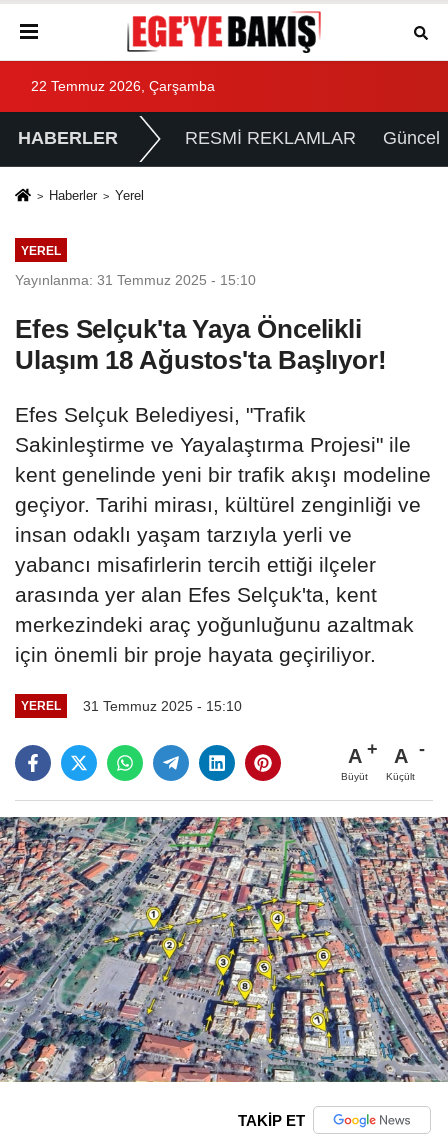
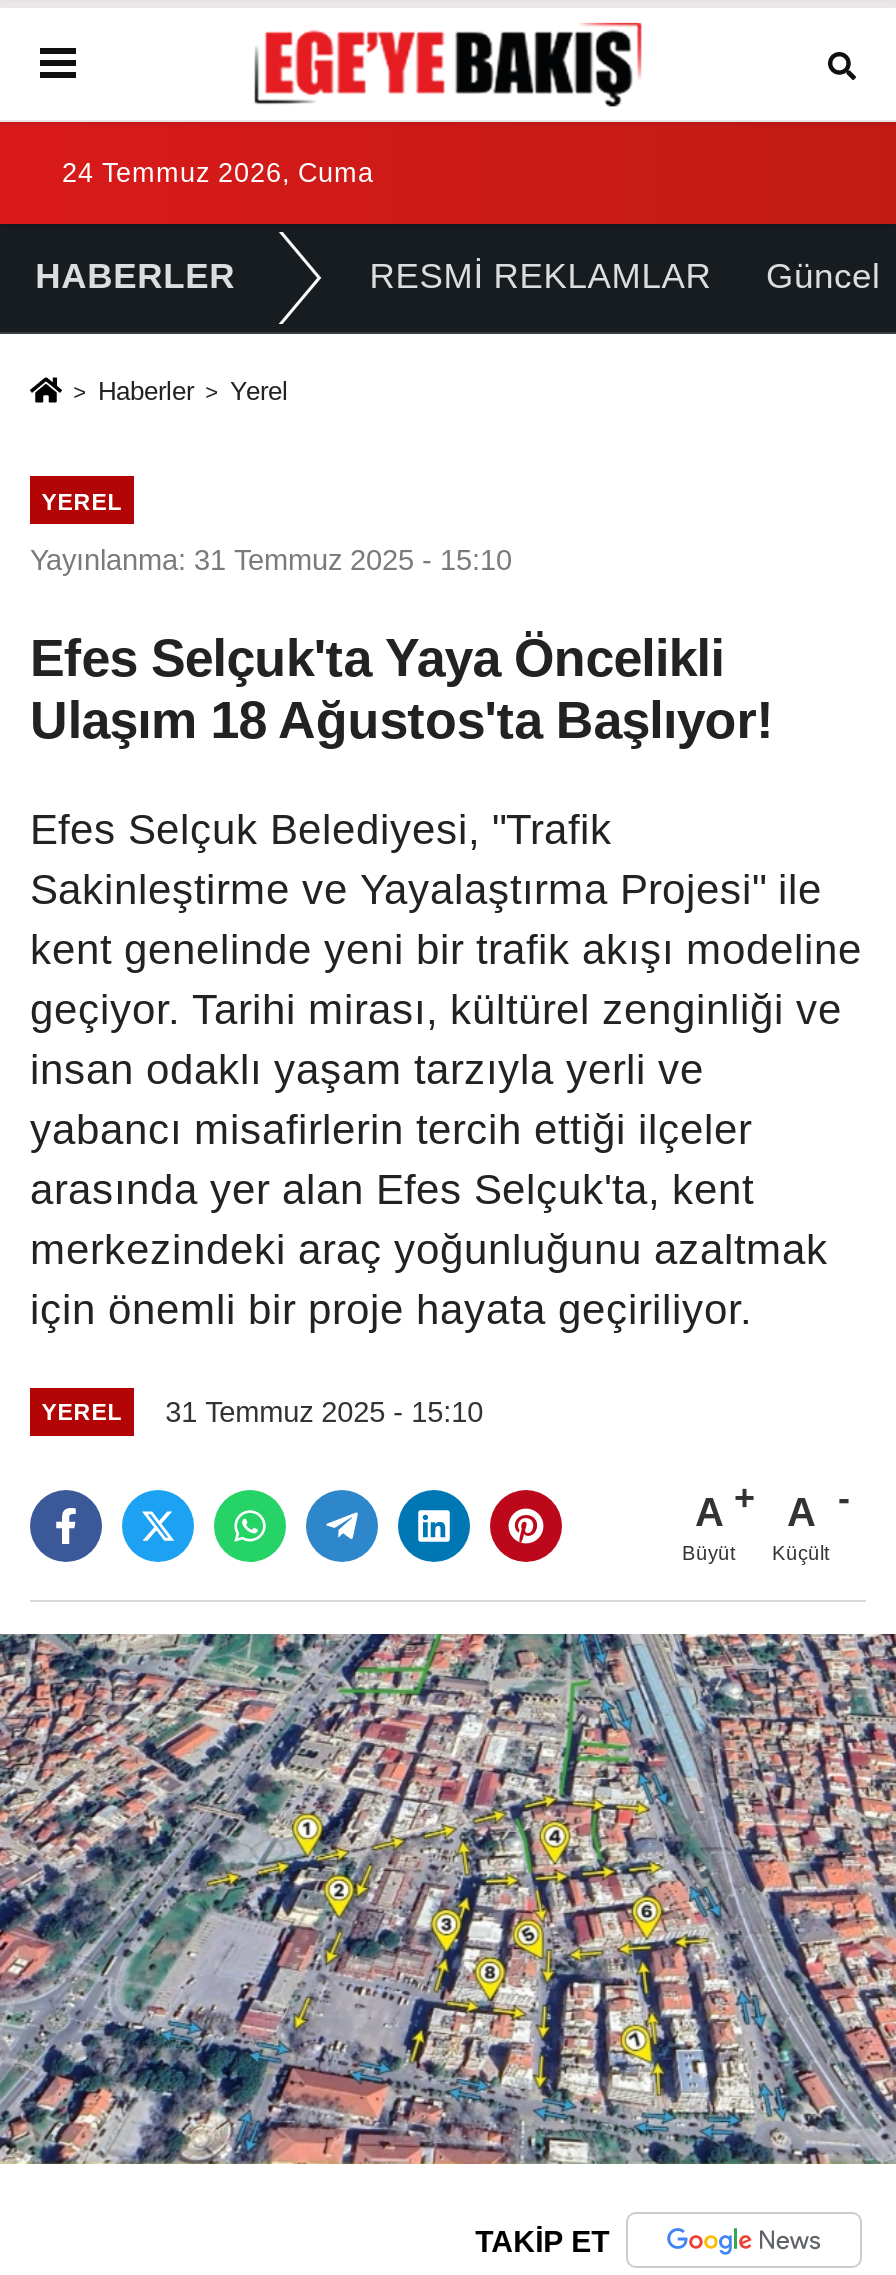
[31,79,215,94] 22 Temmuz 2026, Çarşamba -> [62,158,374,188] 24 Temmuz 2026, Cuma

